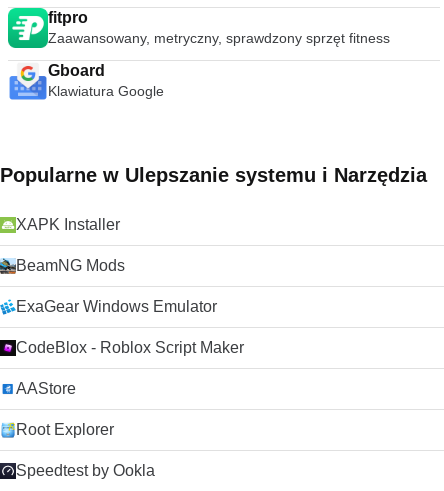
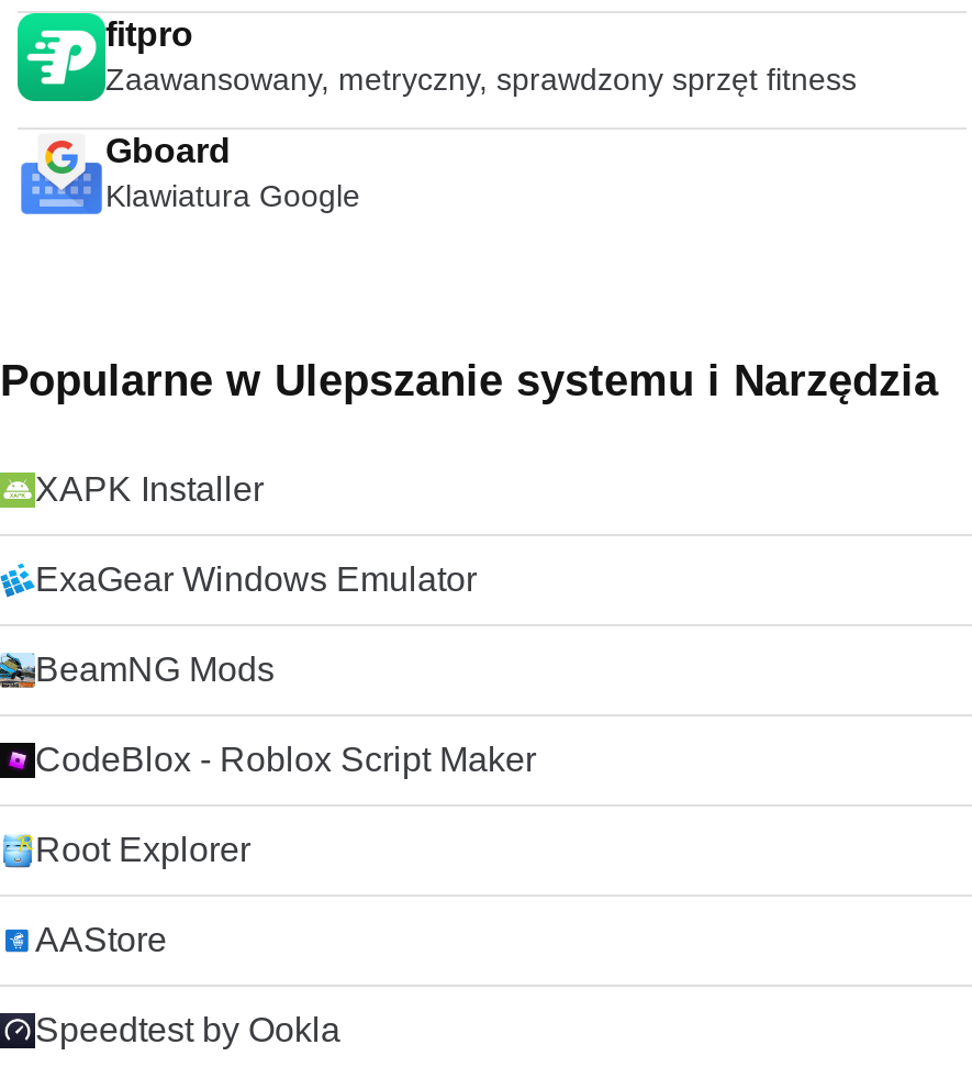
moved [16,257,125,274] -> [35,651,275,688]: BeamNG Mods
moved [16,298,217,315] -> [35,560,477,598]: ExaGear Windows Emulator
moved [16,380,76,397] -> [35,921,167,958]: AAStore
moved [16,421,114,438] -> [35,831,250,868]: Root Explorer

